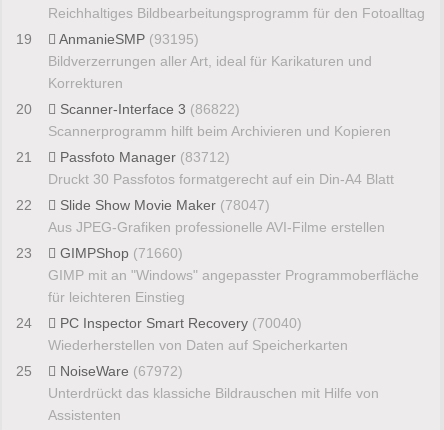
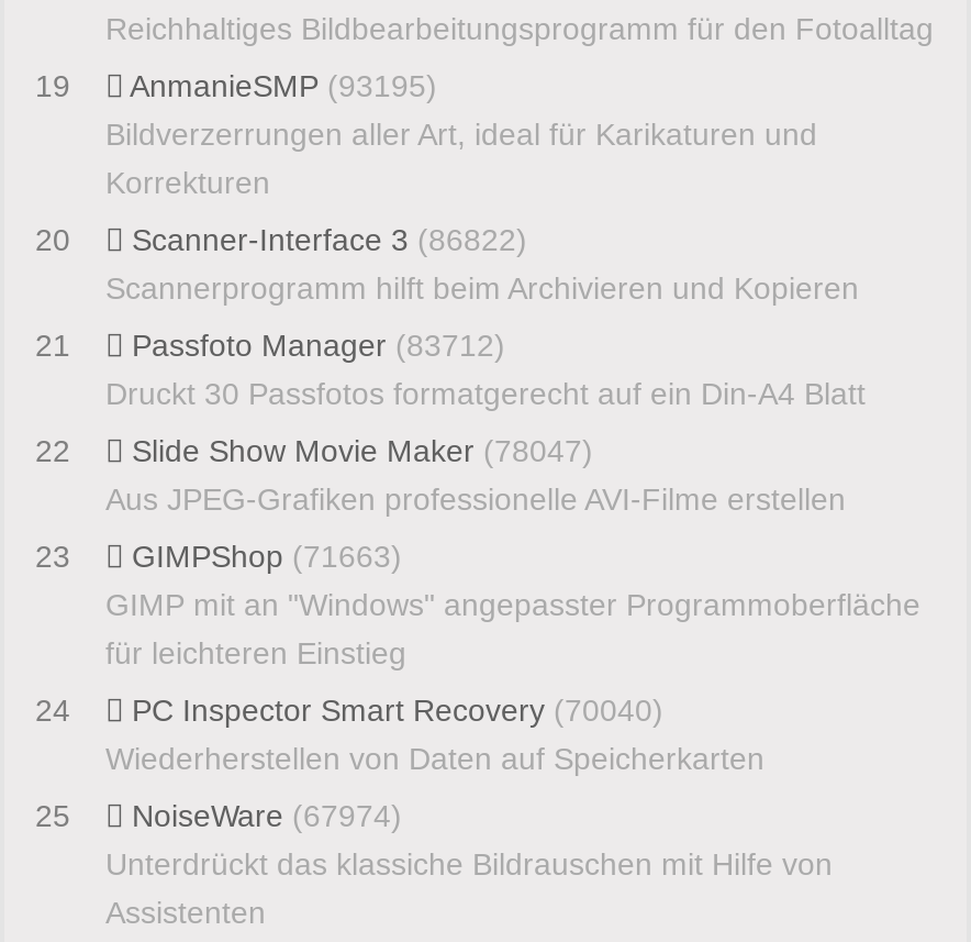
[16,245,183,261] 23 GIMPShop (71660) -> [35,539,402,574] 23 GIMPShop (71663)
[16,363,183,379] 25 NoiseWare (67972) -> [35,798,402,833] 25 NoiseWare (67974)

